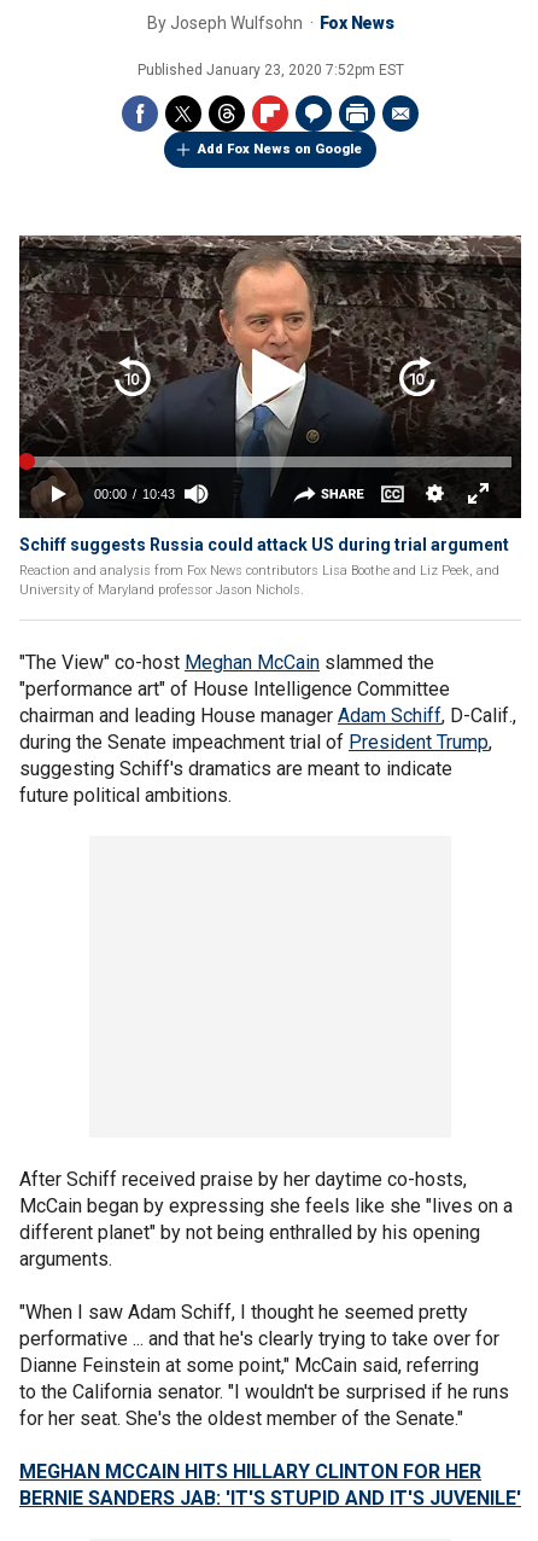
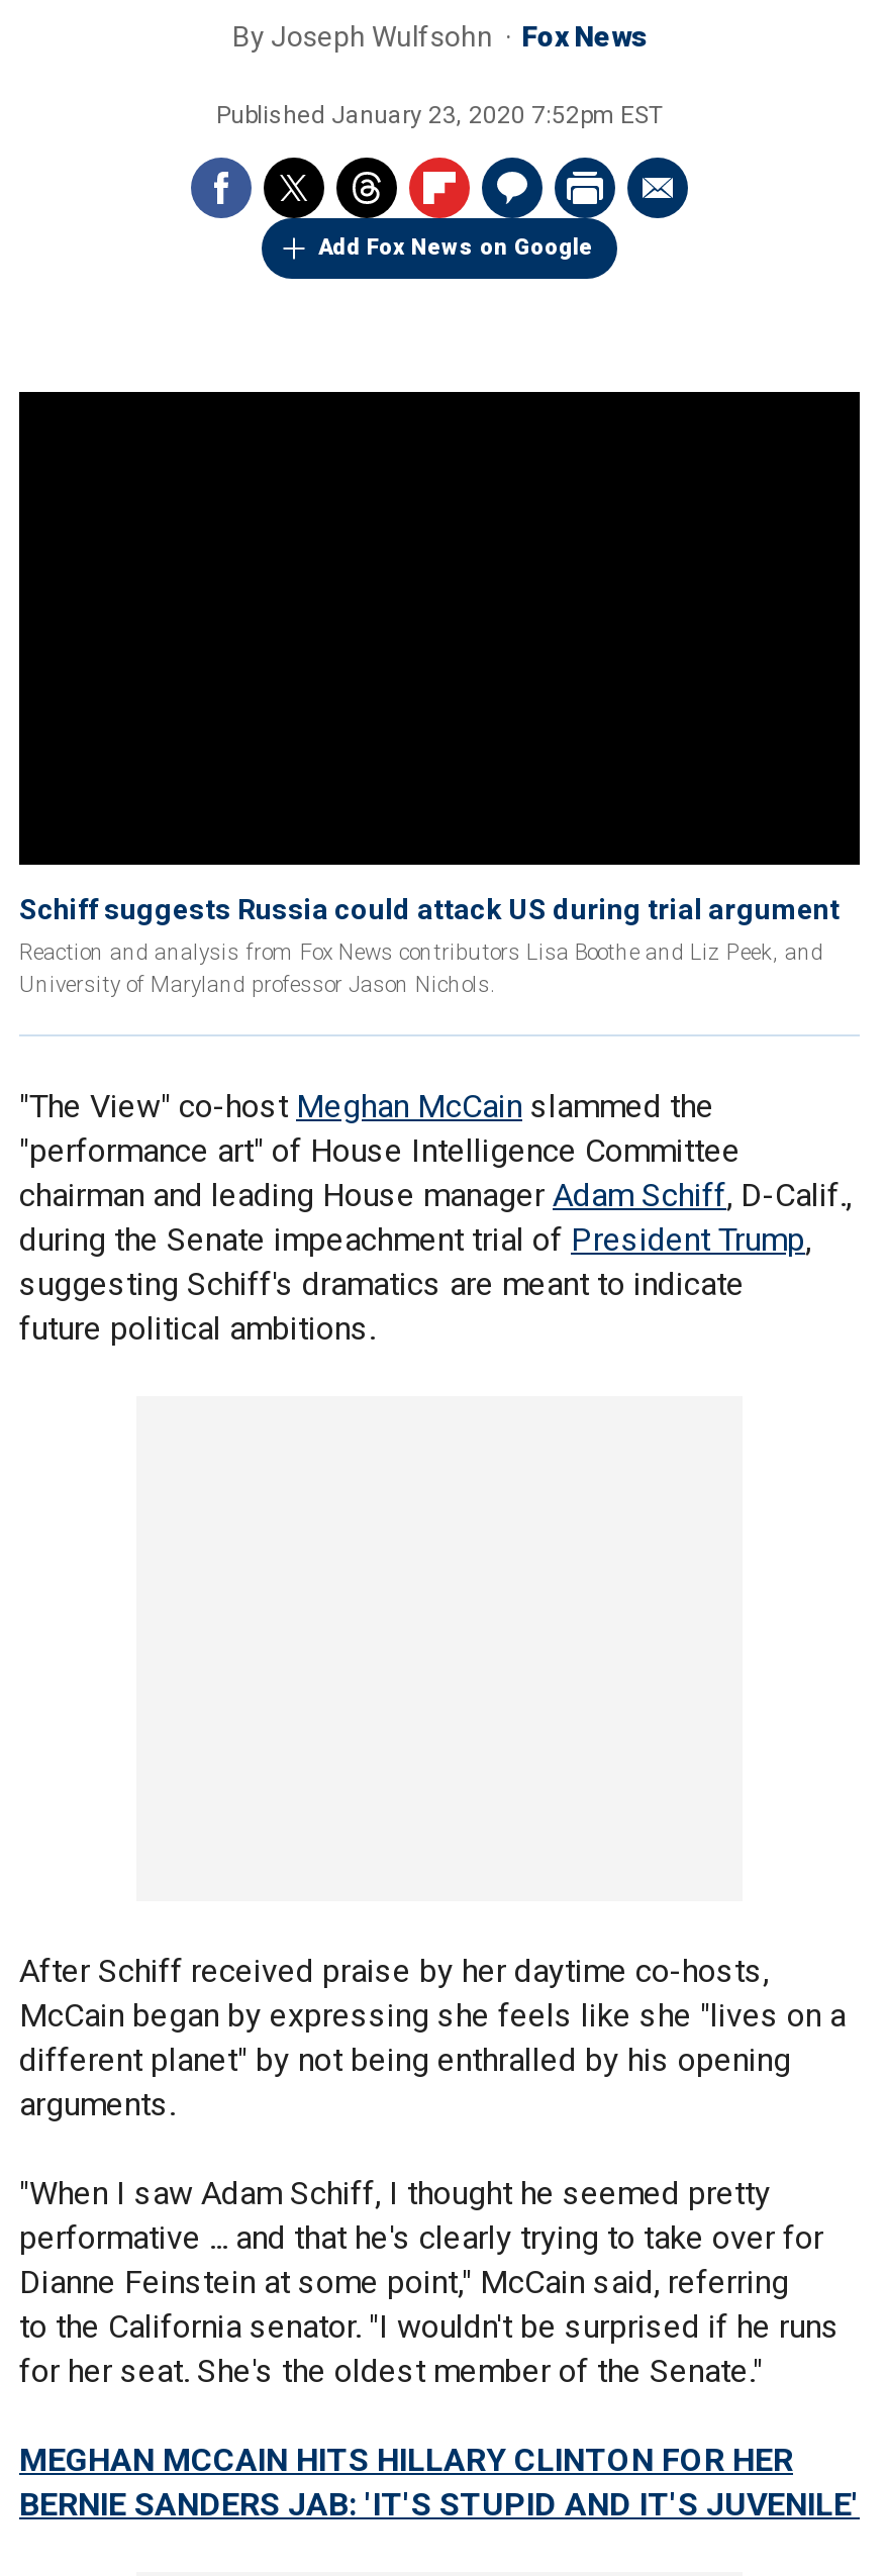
[18,234,522,518] [image] -> none

